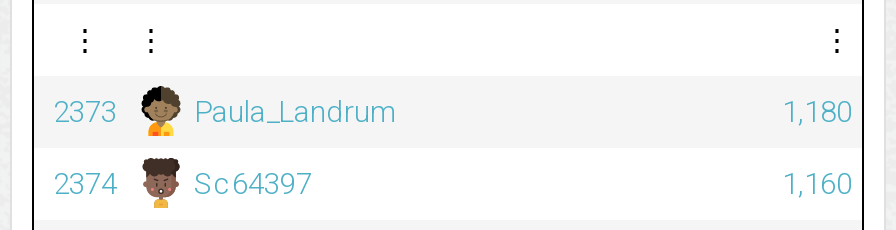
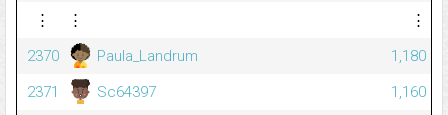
[53,94,396,130] 2373 Paula_Landrum -> [26,47,198,65] 2370 Paula_Landrum
[53,166,312,202] 2374 Sc64397 -> [26,83,156,101] 2371 Sc64397

